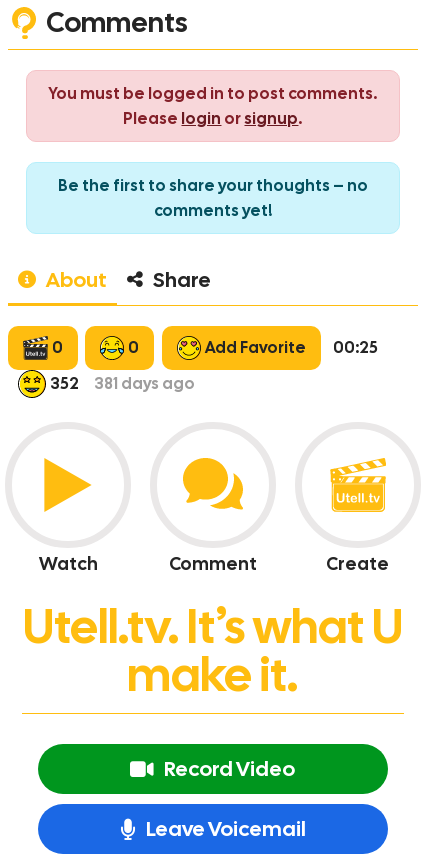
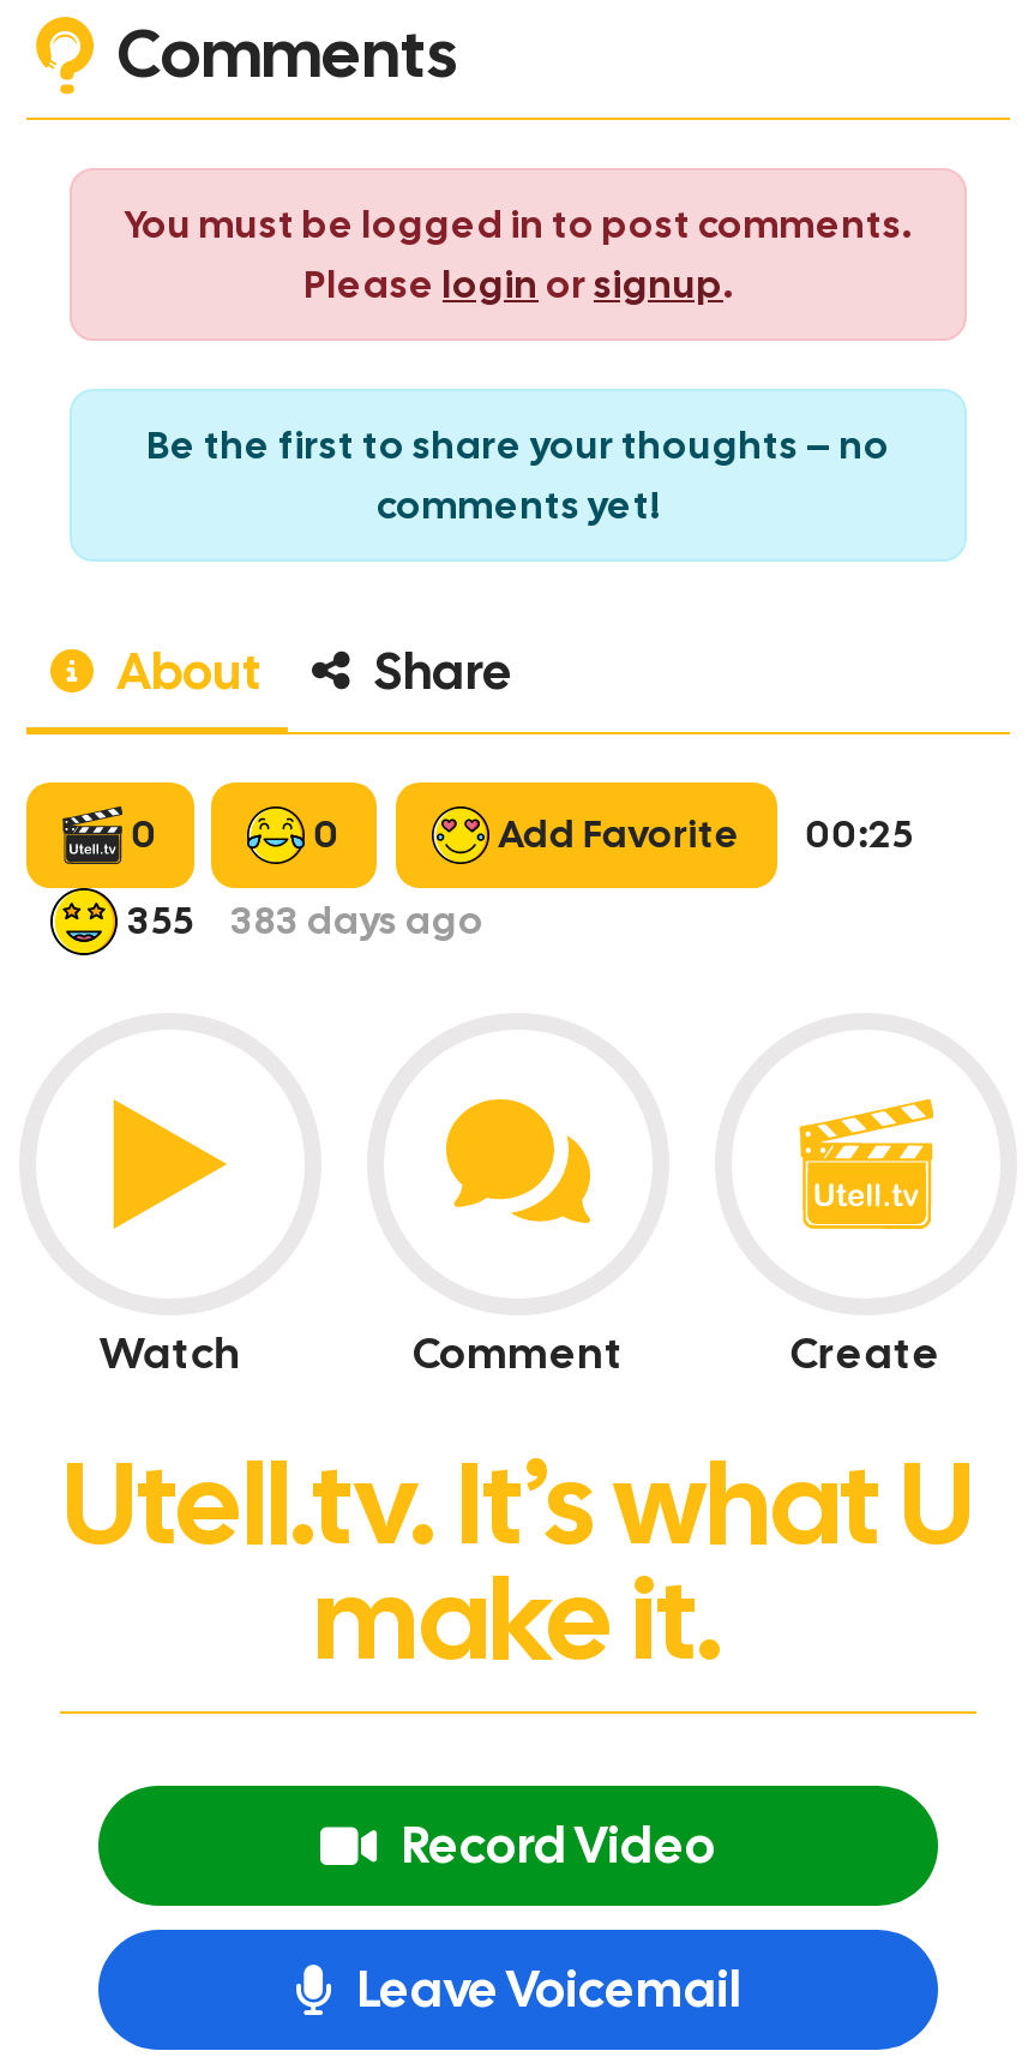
[50,373,79,394] 352 -> [127,896,194,946] 355
[94,373,195,394] 381 days ago -> [230,896,485,946] 383 days ago

